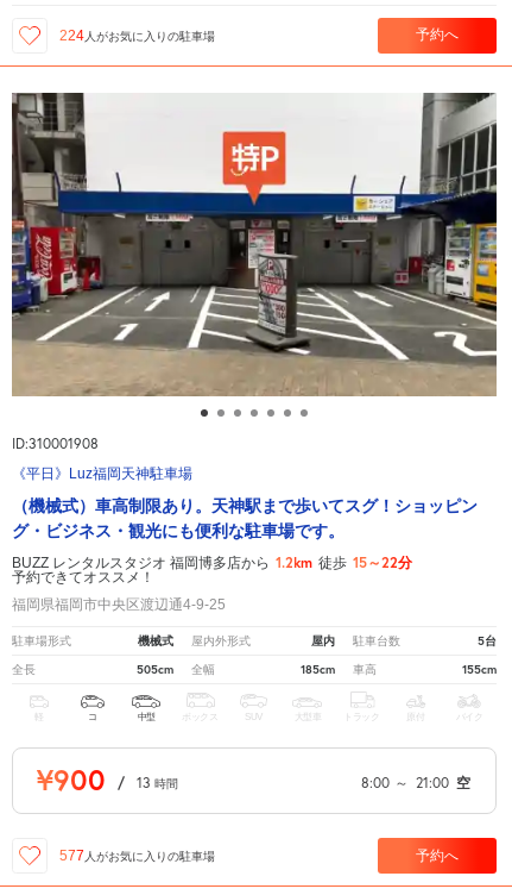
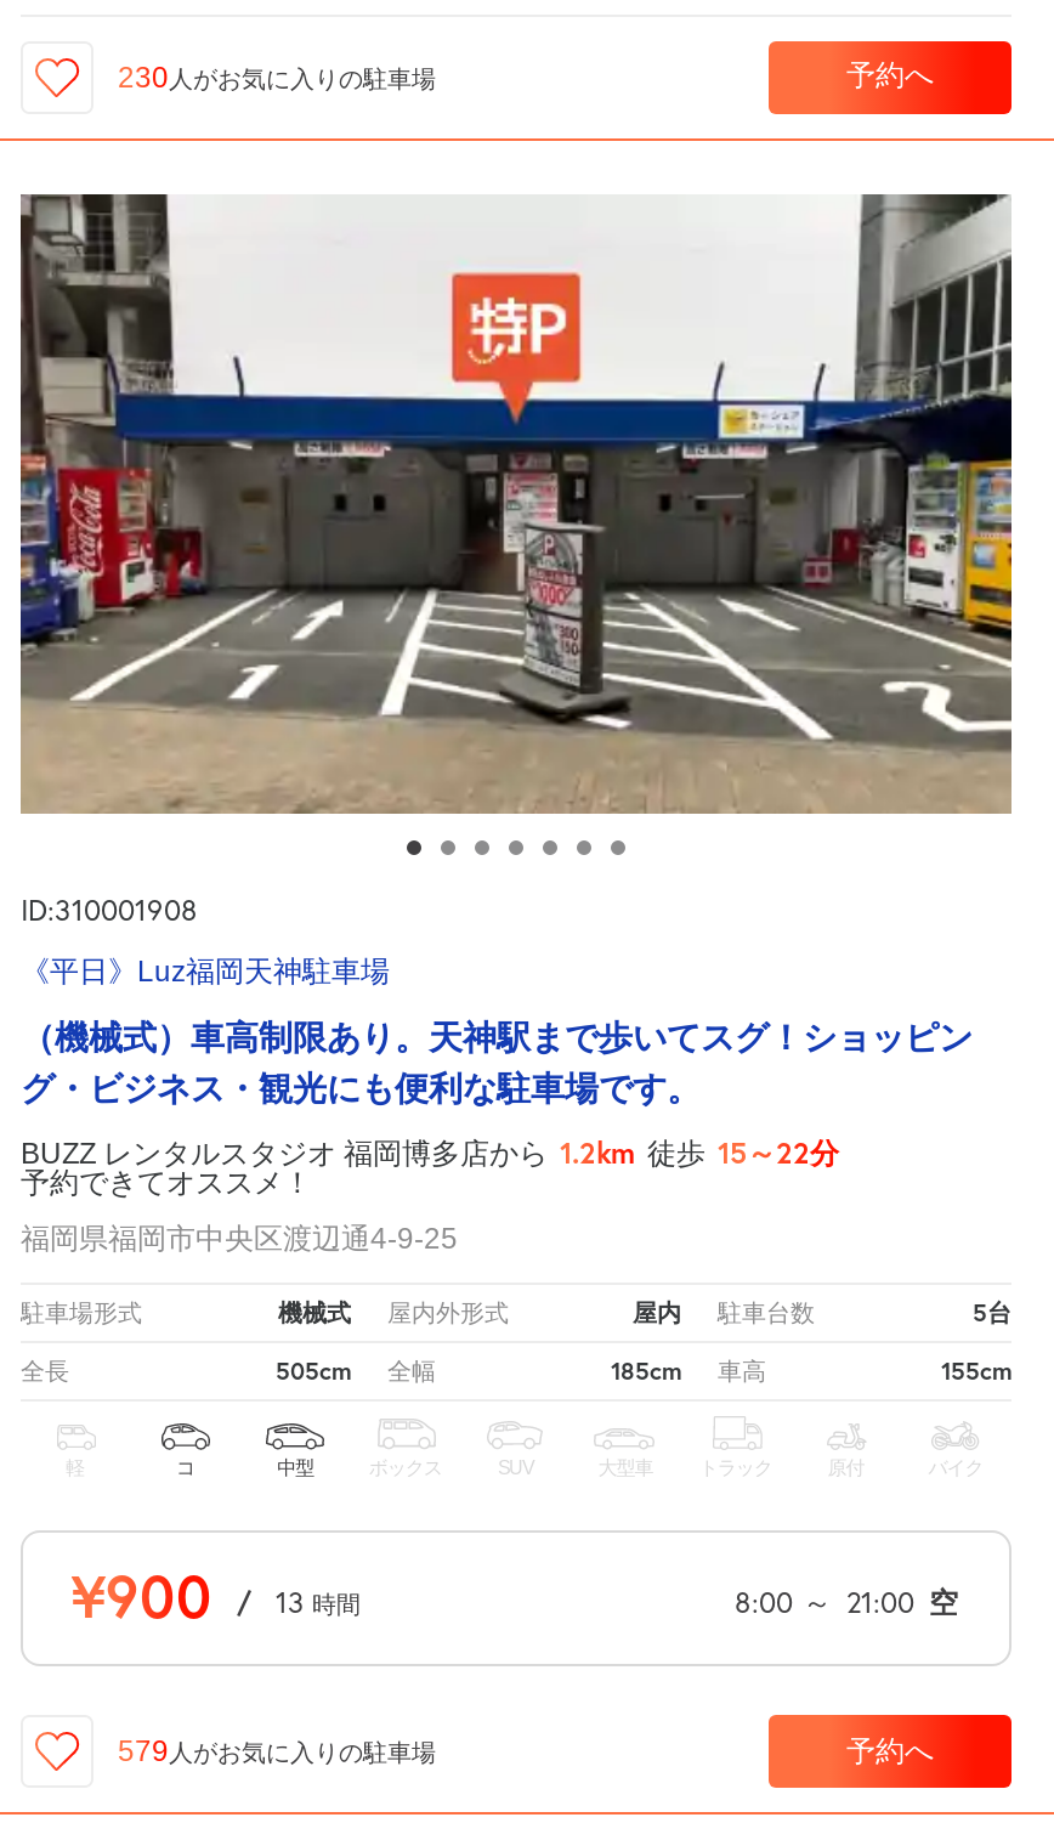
[59,27,215,44] 224人がお気に入りの駐車場 -> [118,60,436,94] 230人がお気に入りの駐車場
[59,848,215,865] 577人がお気に入りの駐車場 -> [118,1735,436,1769] 579人がお気に入りの駐車場

